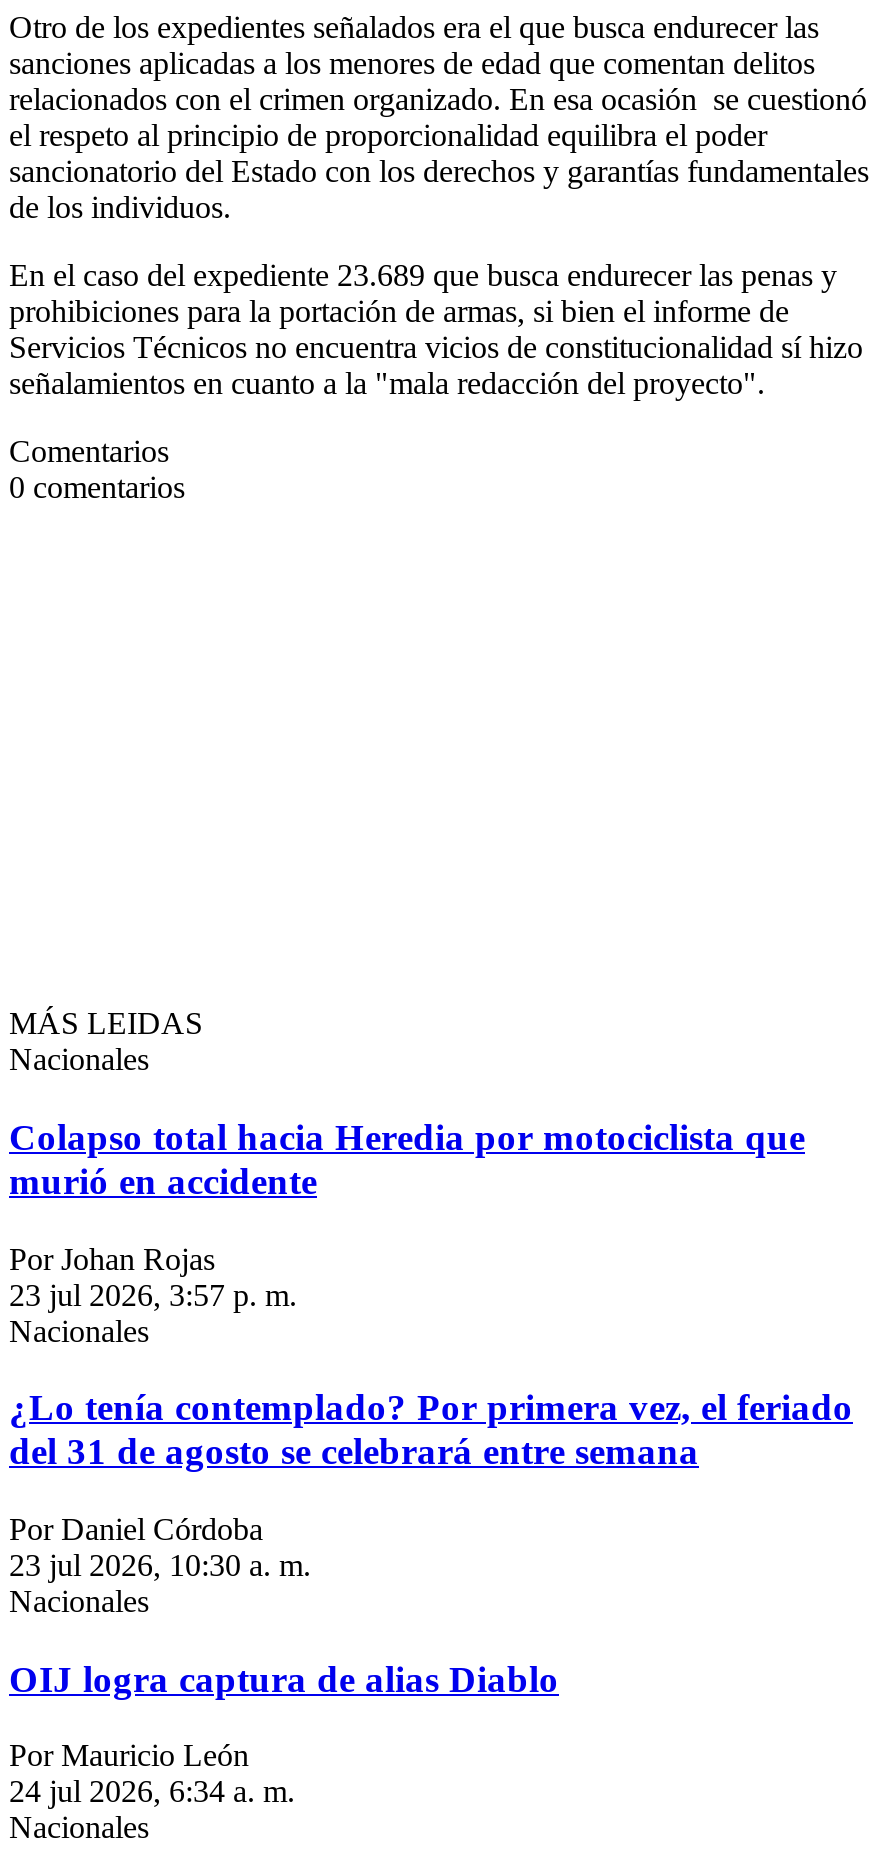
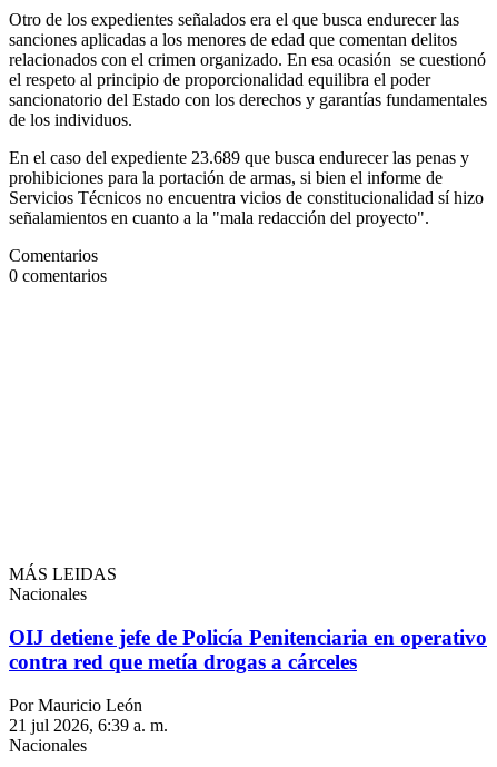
[9,1116,853,1700] Colapso total hacia Heredia por motociclista que | murió en accidente | Por Johan Rojas | 23 jul 2026, 3:57 p. m. | Nacionales | ¿Lo tenía contemplado? Por primera vez, el feriado | del 31 de agosto se celebrará entre semana | Por Daniel Córdoba | 23 jul 2026, 10:30 a. m. | Nacionales | OIJ logra captura de alias Diablo -> [9,626,487,673] OIJ detiene jefe de Policía Penitenciaria en operativo | contra red que metía drogas a cárceles
[9,1775,295,1809] 24 jul 2026, 6:34 a. m. -> [9,715,168,734] 21 jul 2026, 6:39 a. m.

